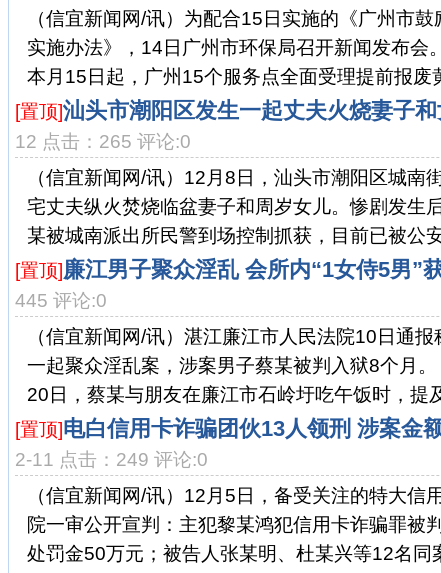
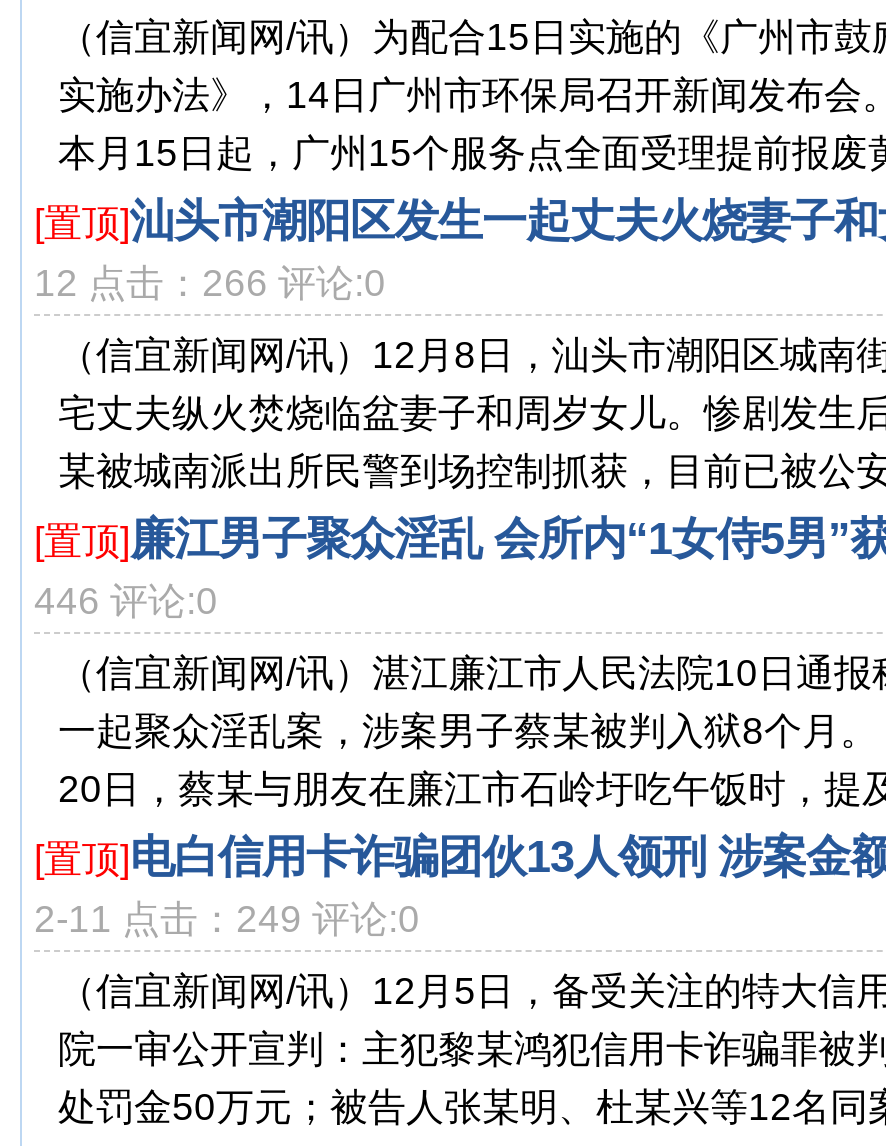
[15,131,191,152] 12 点击：265 评论:0 -> [34,262,386,304] 12 点击：266 评论:0
[15,290,107,311] 445 评论:0 -> [34,580,218,622] 446 评论:0

